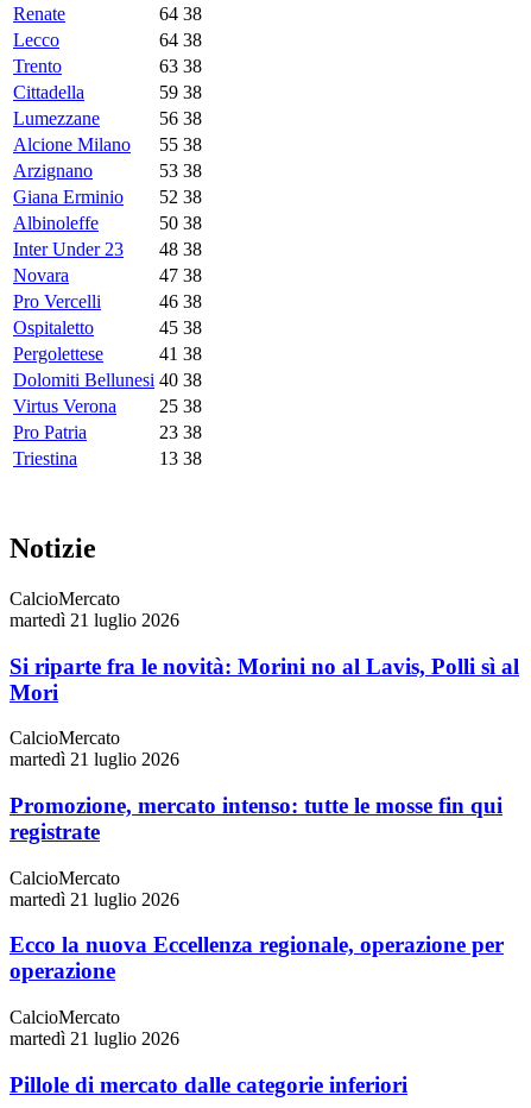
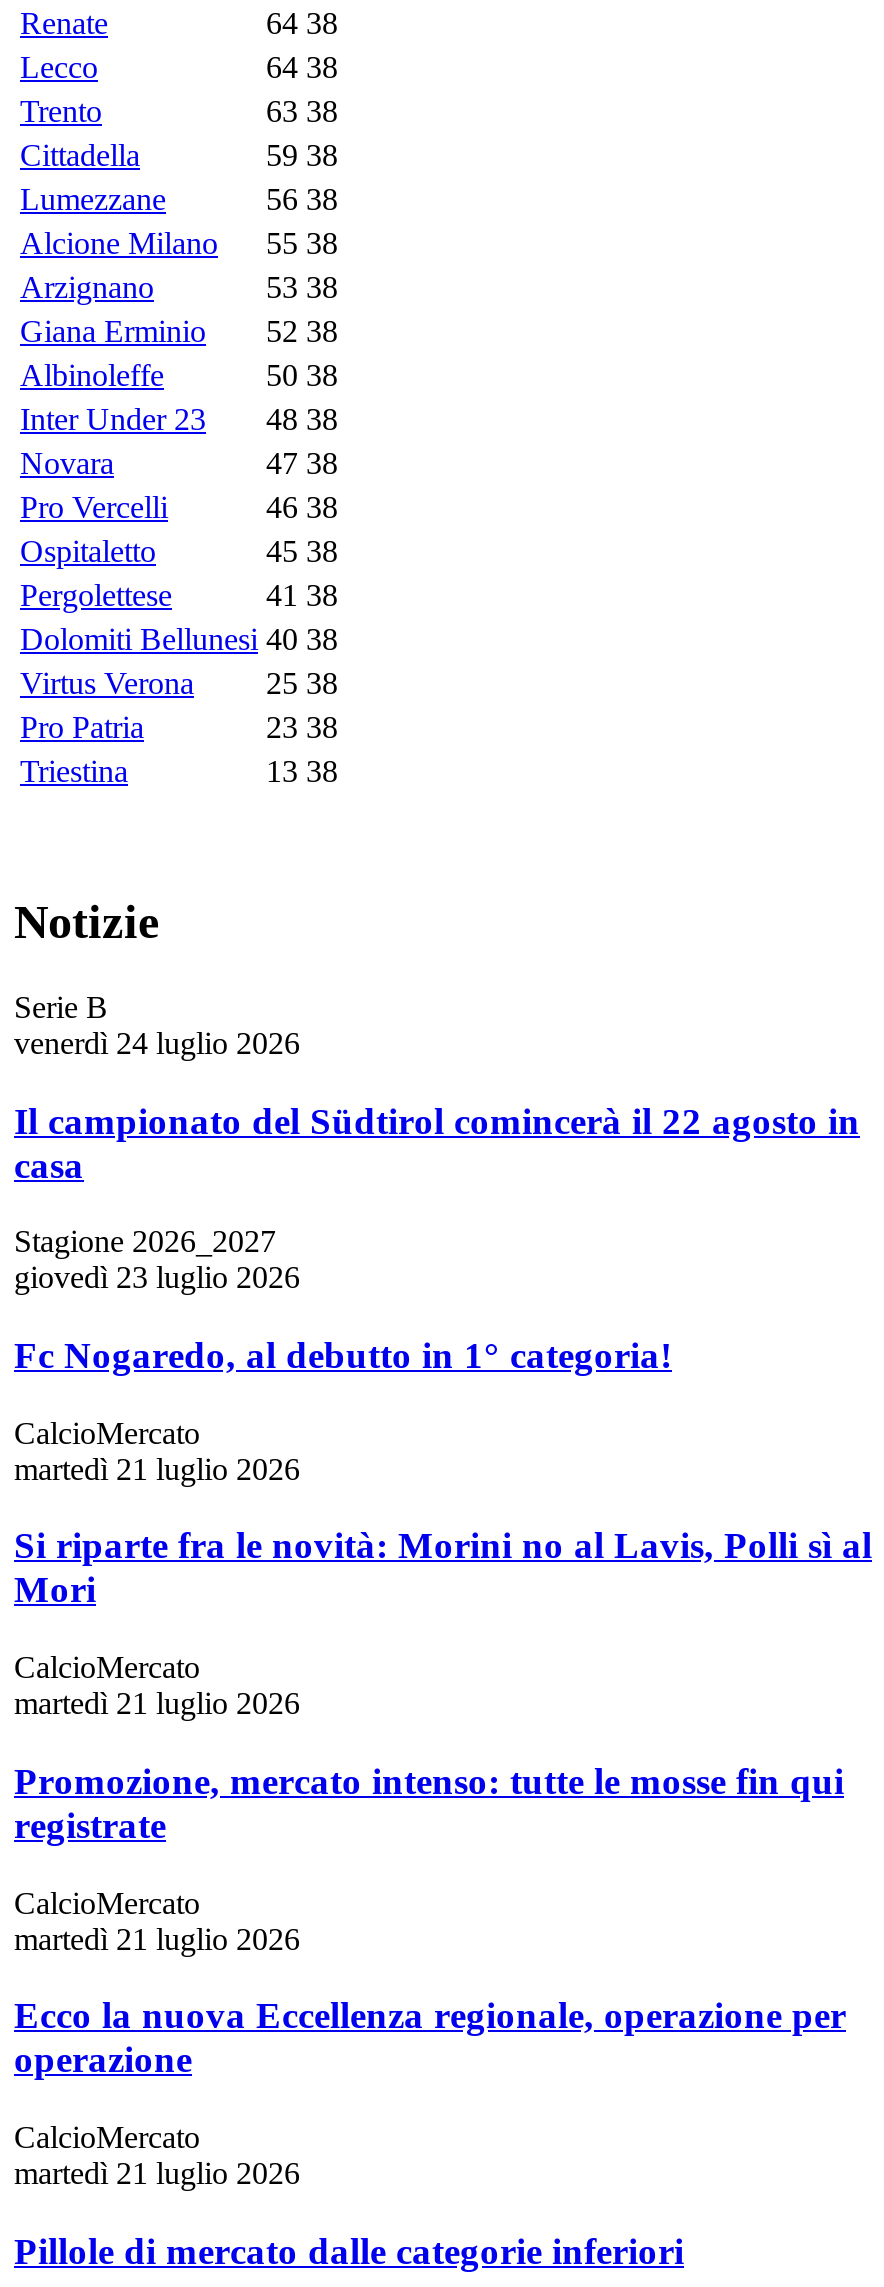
none -> [14,990,860,1376] Serie B | venerdì 24 luglio 2026 | Il campionato del Südtirol comincerà il 22 agosto in | casa | Stagione 2026_2027 | giovedì 23 luglio 2026 | Fc Nogaredo, al debutto in 1° categoria!

